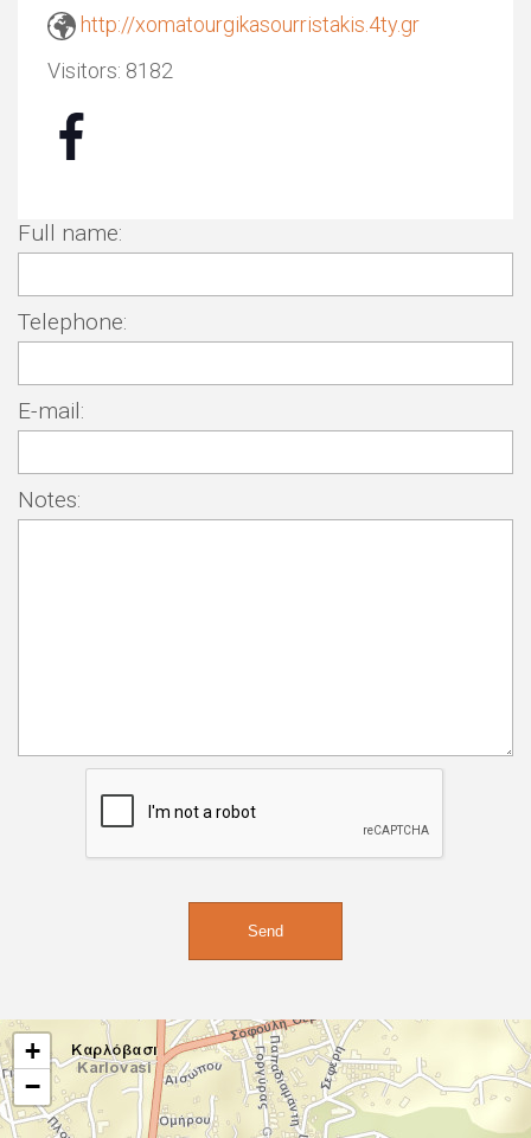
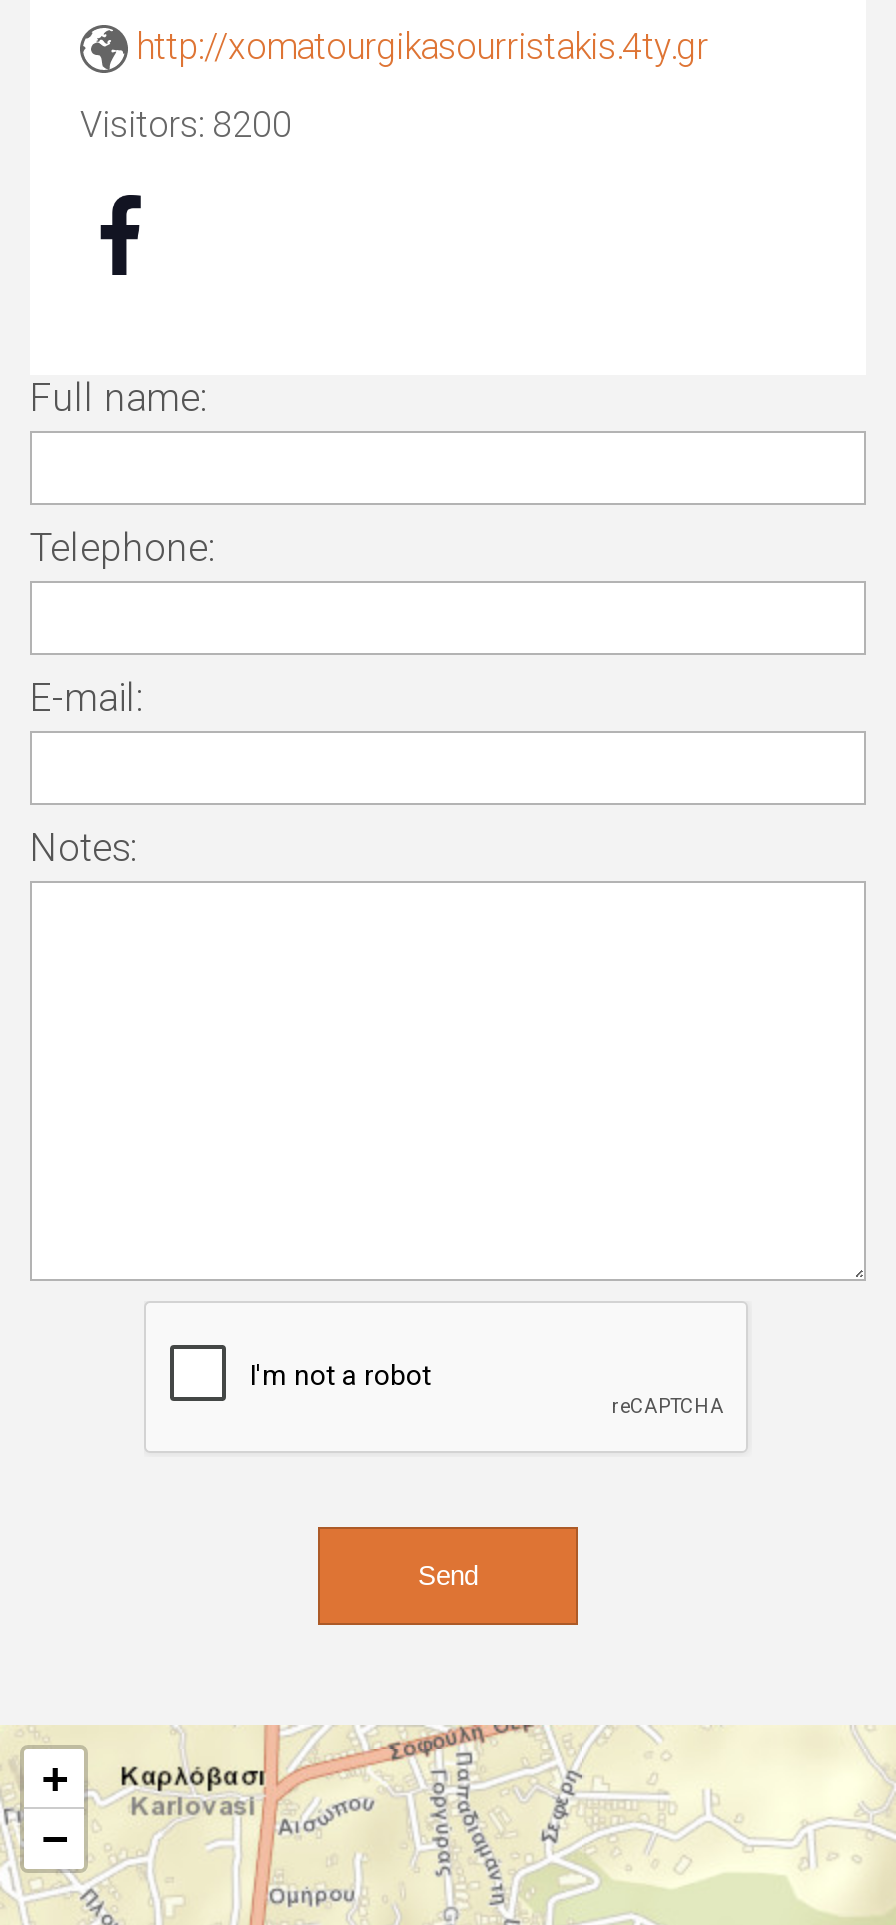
[47,58,173,83] Visitors: 8182 -> [80,102,292,144] Visitors: 8200

